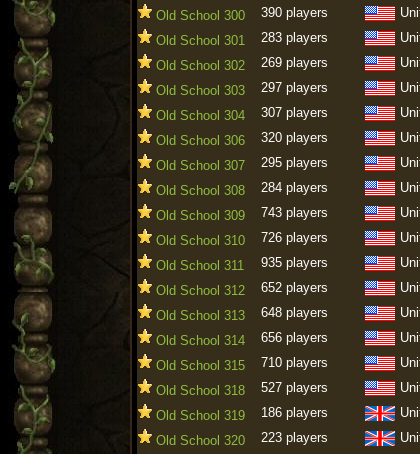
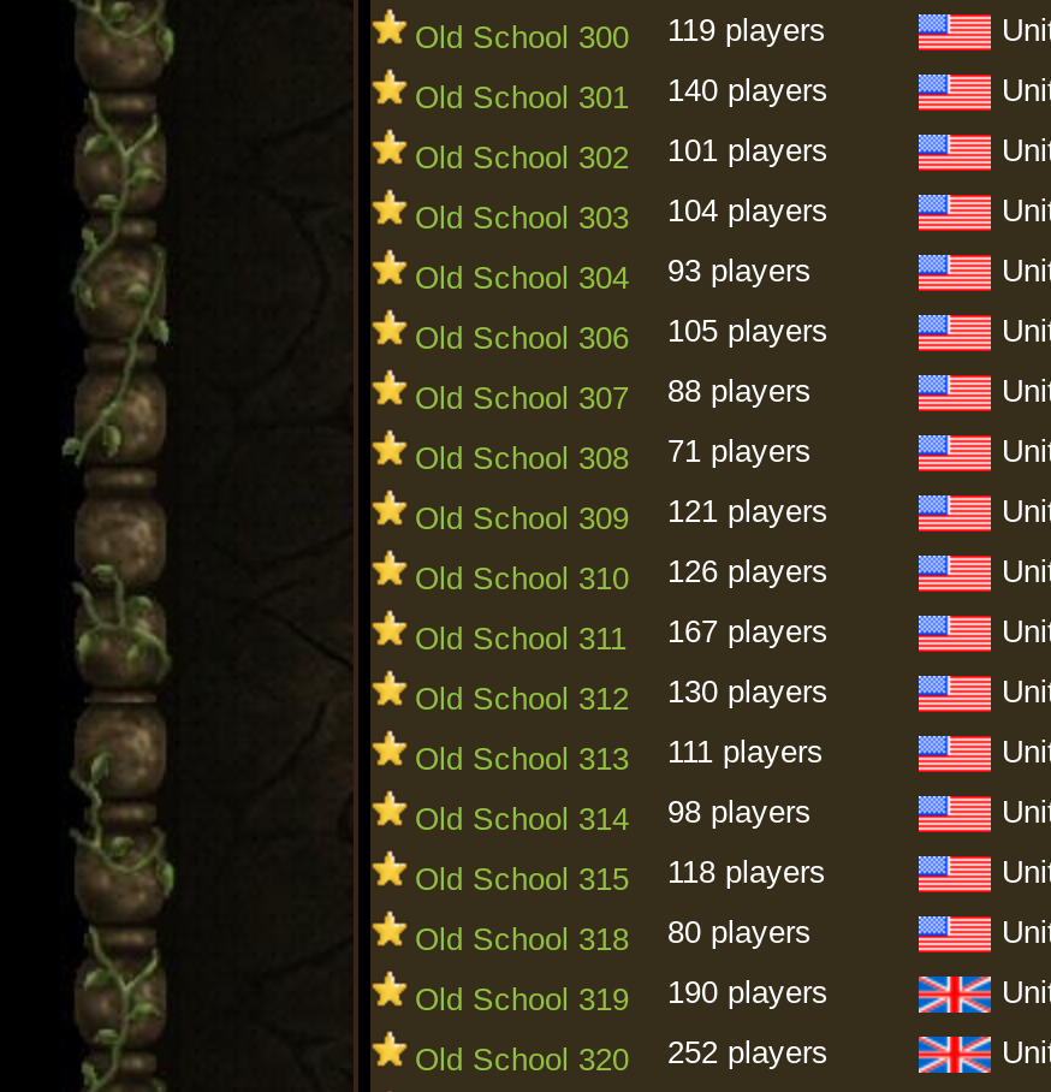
[155,5,327,23] Old School 300 390 players -> [415,12,826,55] Old School 300 119 players
[155,30,327,48] Old School 301 283 players -> [415,72,829,115] Old School 301 140 players
[155,55,327,73] Old School 302 269 players -> [415,132,829,176] Old School 302 101 players
[155,80,327,98] Old School 303 297 players -> [415,192,829,236] Old School 303 104 players
[155,105,327,123] Old School 304 307 players -> [415,253,812,296] Old School 304 93 players
[155,130,327,148] Old School 306 320 players -> [415,313,829,356] Old School 306 105 players
[155,155,327,173] Old School 307 295 players -> [415,373,812,416] Old School 307 88 players
[155,180,327,198] Old School 308 284 players -> [415,433,812,476] Old School 308 71 players
[155,205,327,223] Old School 309 743 players -> [415,493,829,536] Old School 309 121 players
[155,230,327,248] Old School 310 726 players -> [415,553,829,597] Old School 310 126 players
[155,255,327,273] Old School 311 935 players -> [415,613,829,657] Old School 311 167 players
[155,280,327,298] Old School 312 652 players -> [415,673,829,717] Old School 312 130 players
[155,305,327,323] Old School 313 648 players -> [415,734,824,777] Old School 313 111 players
[155,330,327,348] Old School 314 656 players -> [415,794,812,837] Old School 314 98 players
[155,355,327,373] Old School 315 710 players -> [415,854,826,897] Old School 315 118 players
[155,380,327,398] Old School 318 527 players -> [415,914,812,957] Old School 318 80 players
[155,405,327,423] Old School 319 186 players -> [415,974,829,1017] Old School 319 190 players
[155,430,327,448] Old School 320 223 players -> [415,1034,829,1078] Old School 320 252 players

